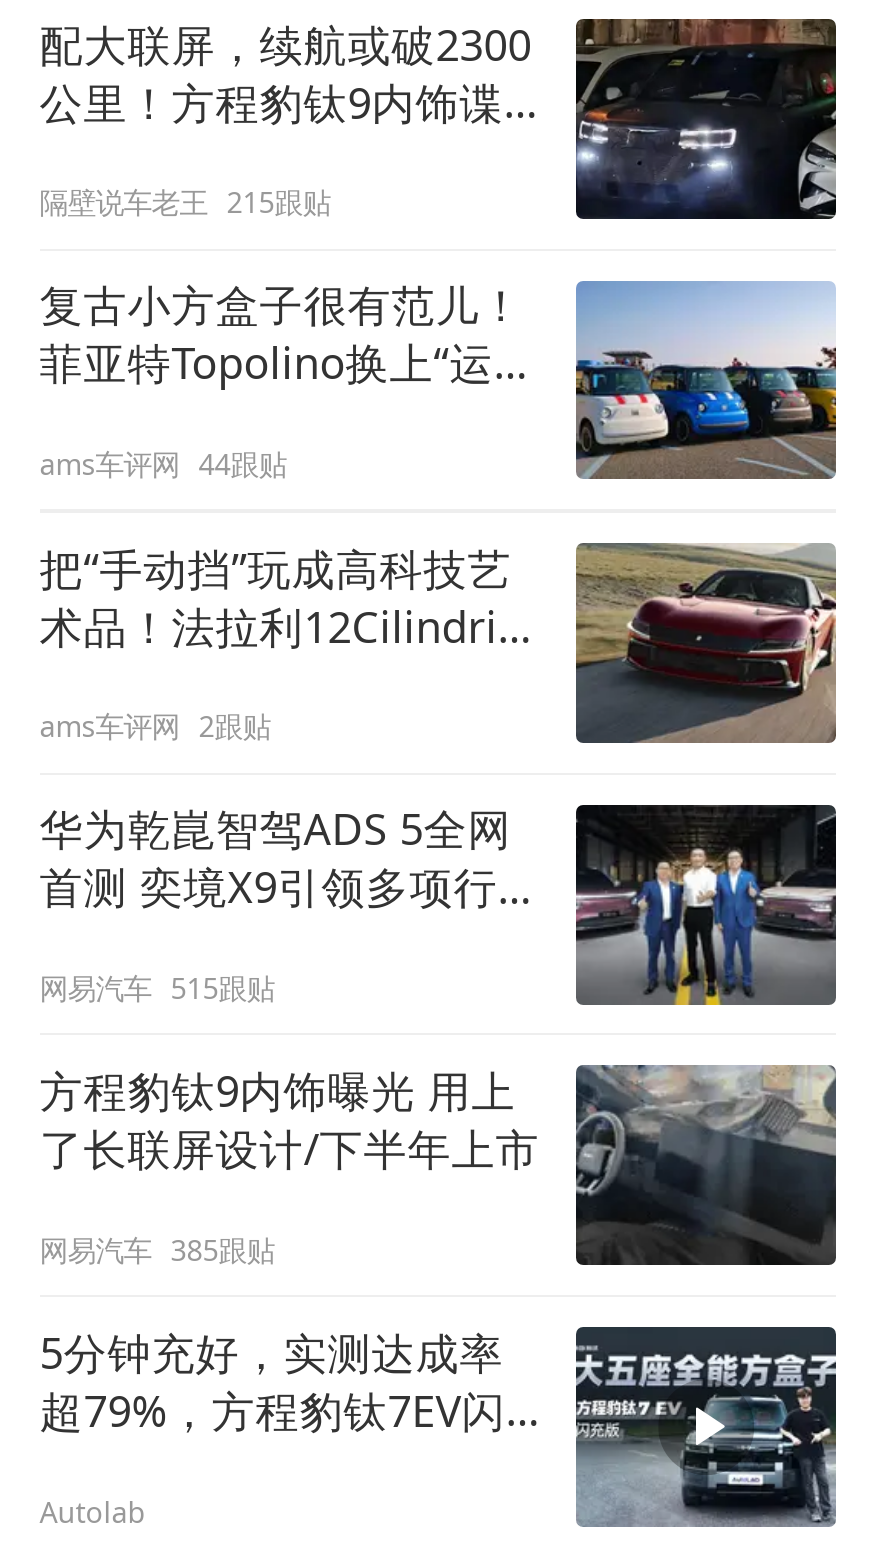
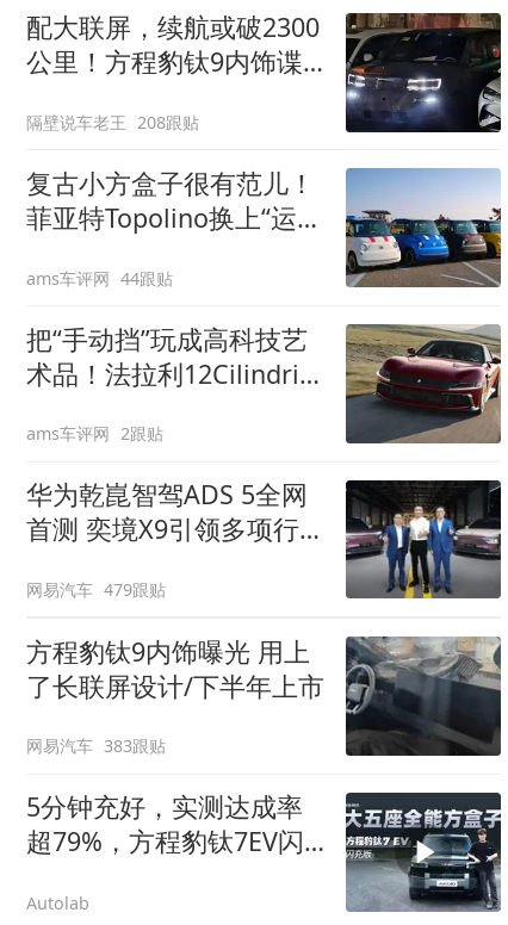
[39,183,331,221] 隔壁说车老王 215跟贴 -> [26,111,200,133] 隔壁说车老王 208跟贴
[39,968,275,1006] 网易汽车 515跟贴 -> [26,578,166,600] 网易汽车 479跟贴
[39,1230,275,1268] 网易汽车 385跟贴 -> [26,735,166,757] 网易汽车 383跟贴

